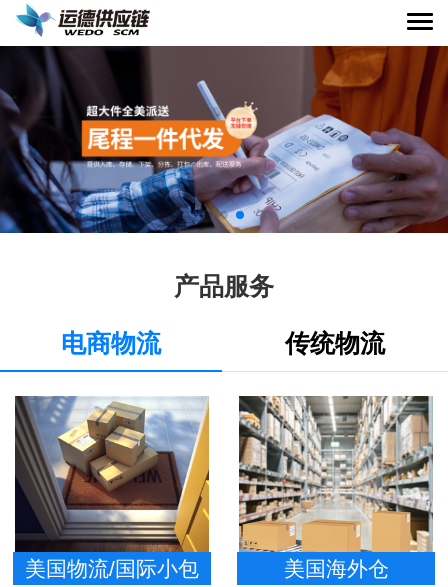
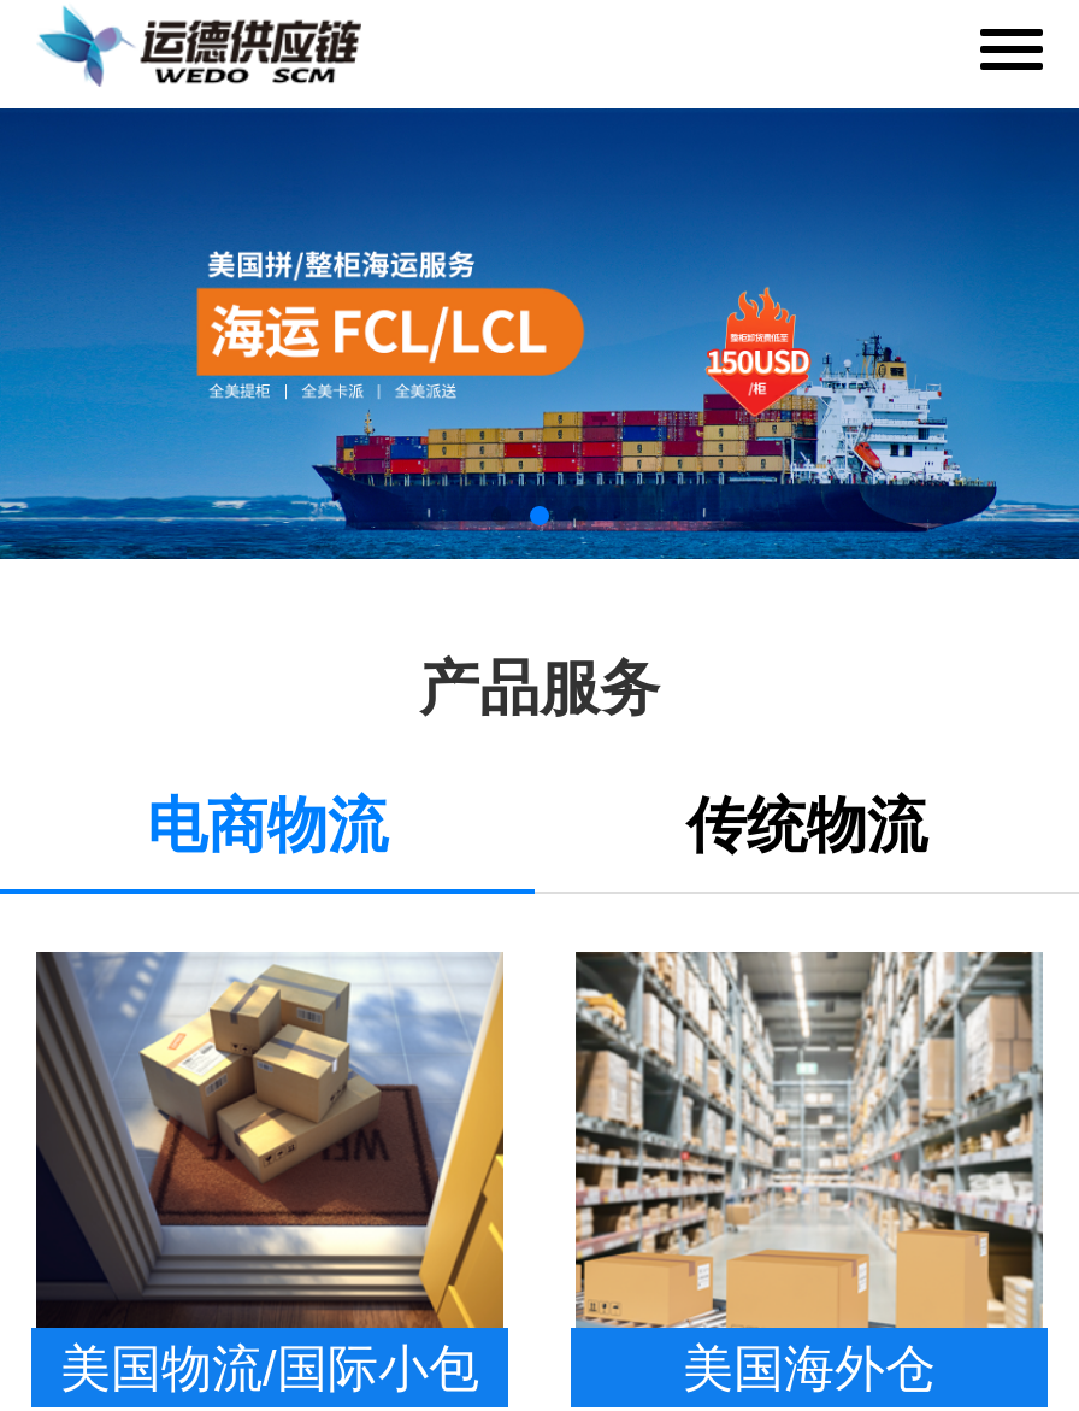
[3,45,445,234] [image] -> [7,106,1072,562] [image]

